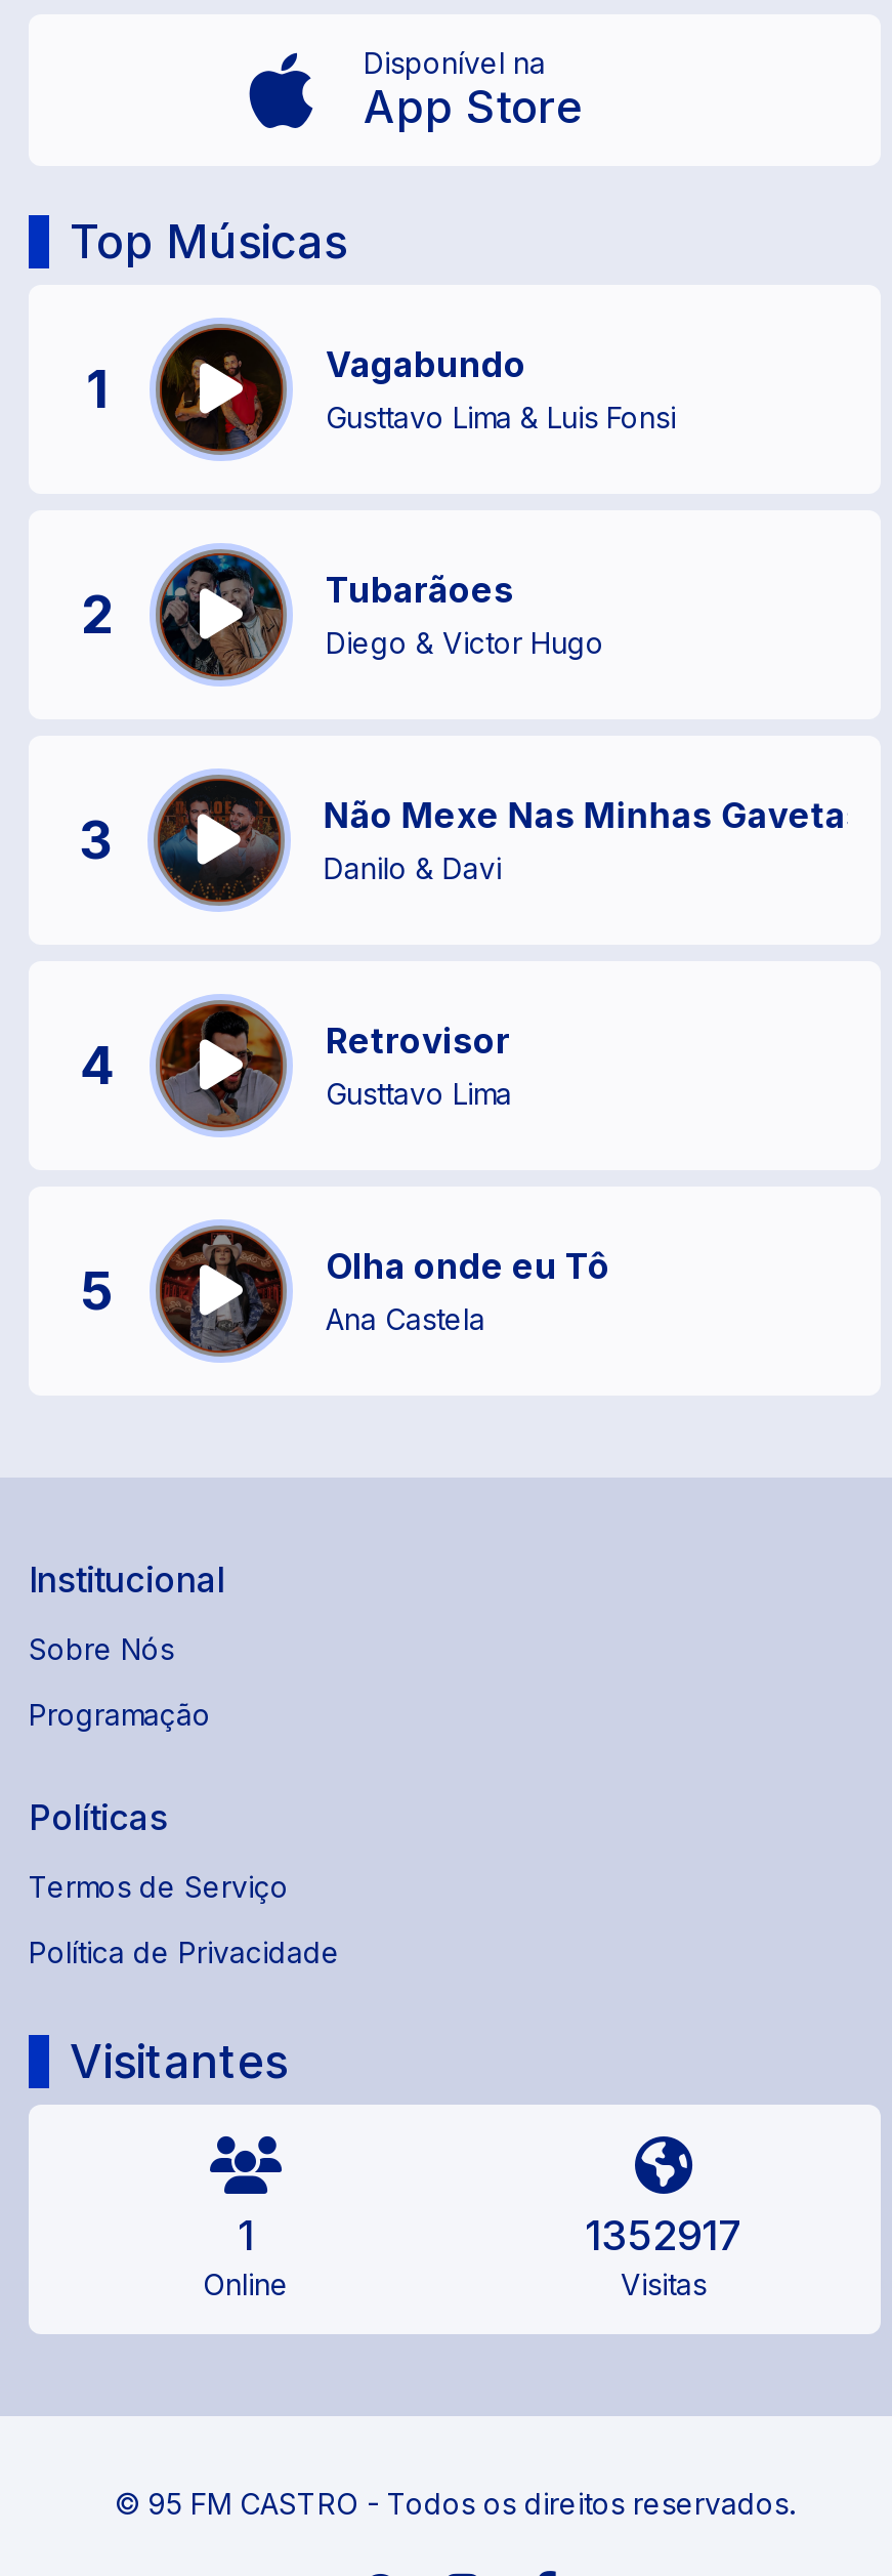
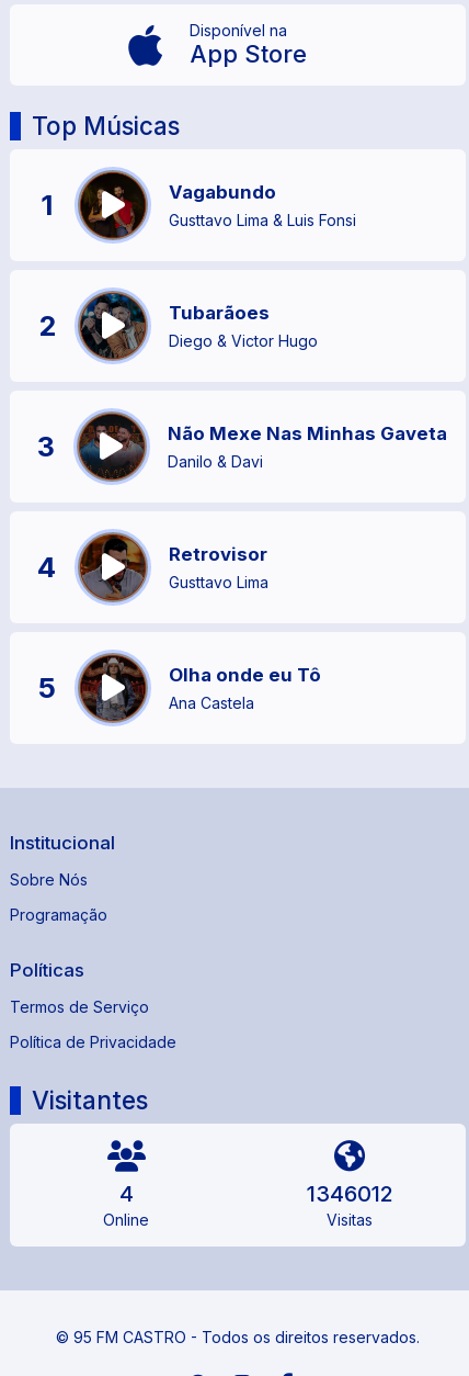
[238,2211,254,2260] 1 -> [119,1180,133,1207] 4
[585,2211,742,2260] 1352917 -> [306,1180,393,1207] 1346012

